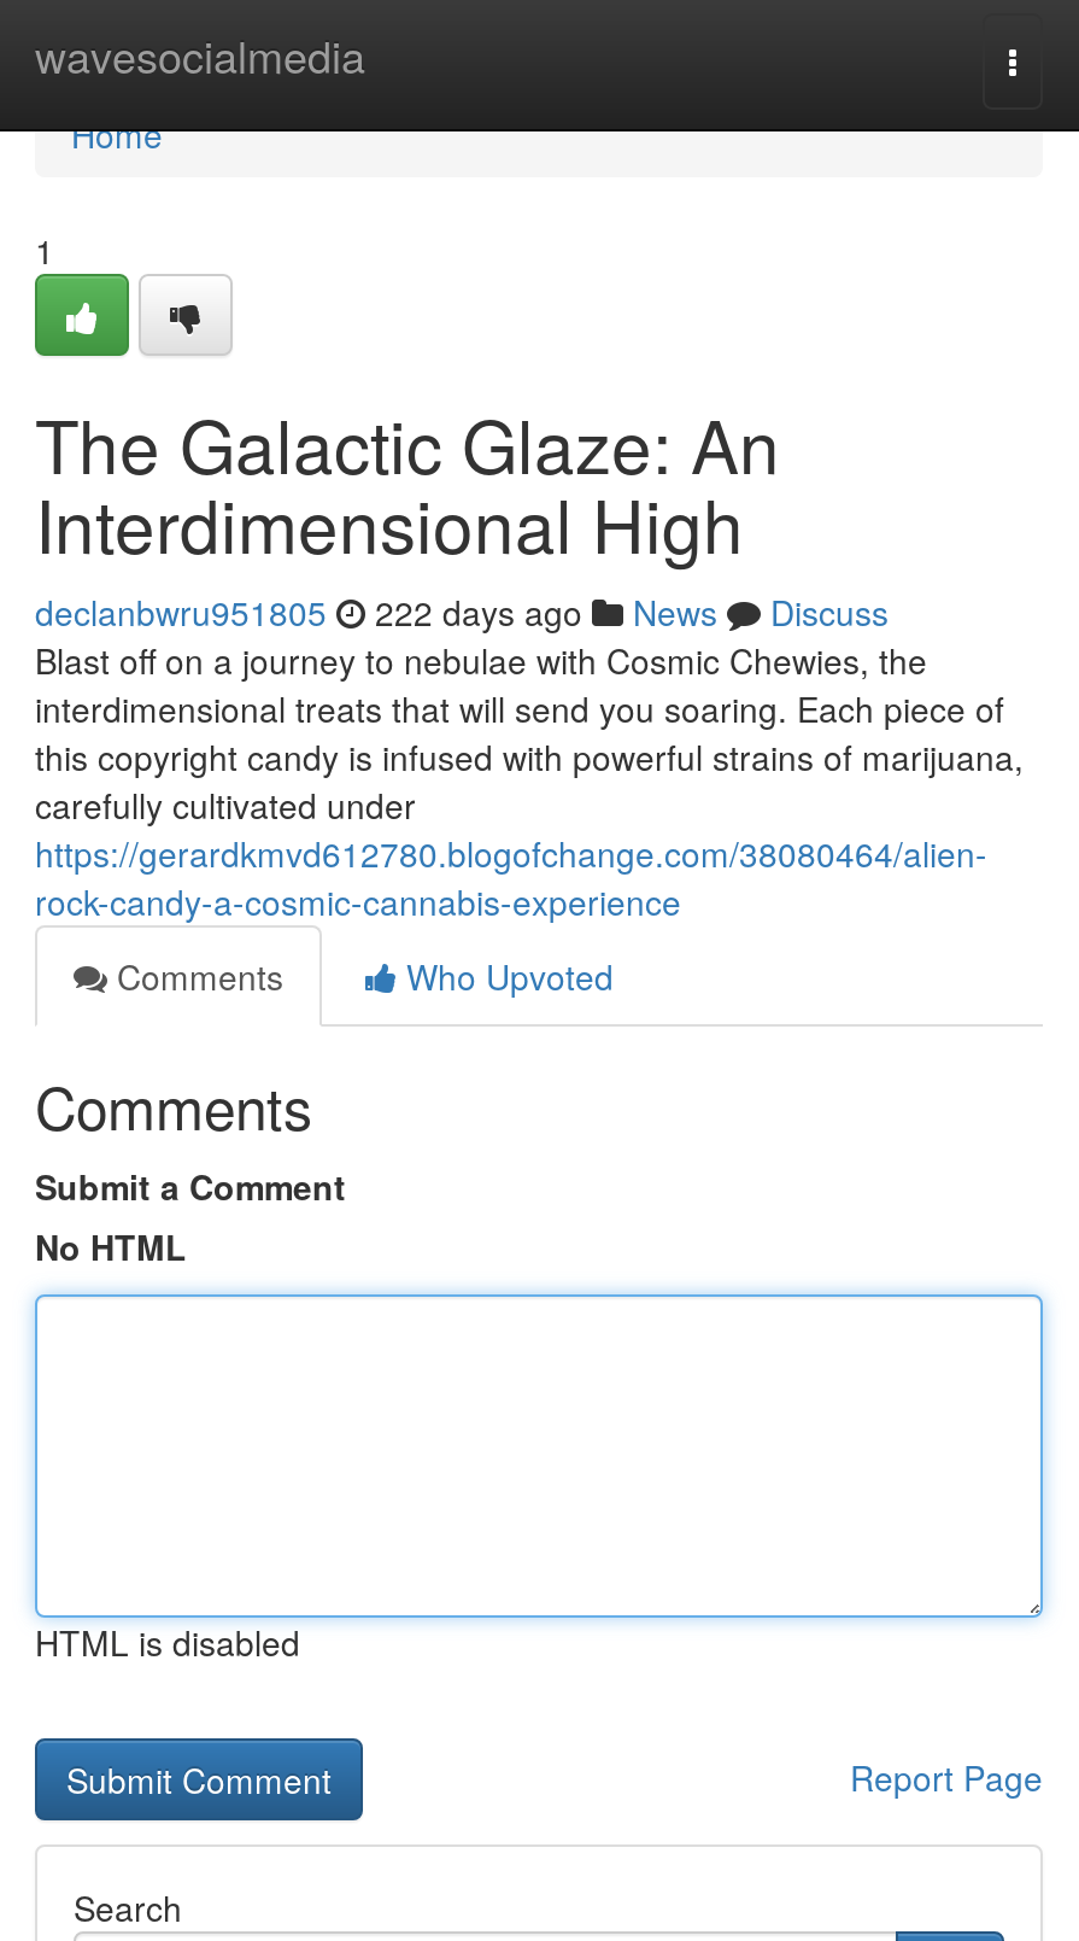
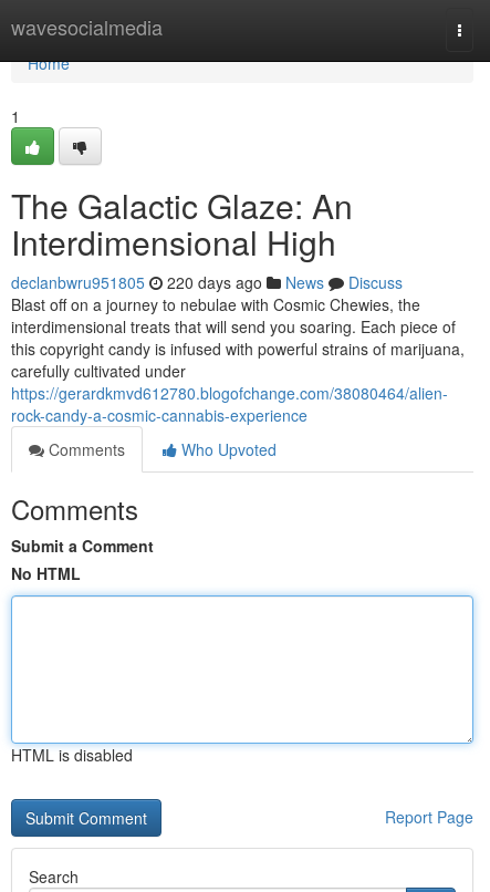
[35,587,889,636] declanbwru951805 222 days ago News Discuss -> [11,271,403,293] declanbwru951805 220 days ago News Discuss

